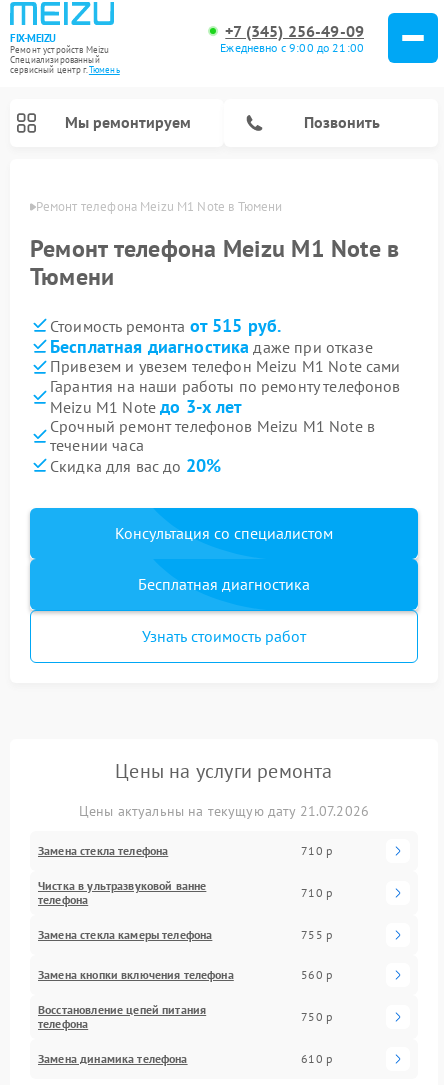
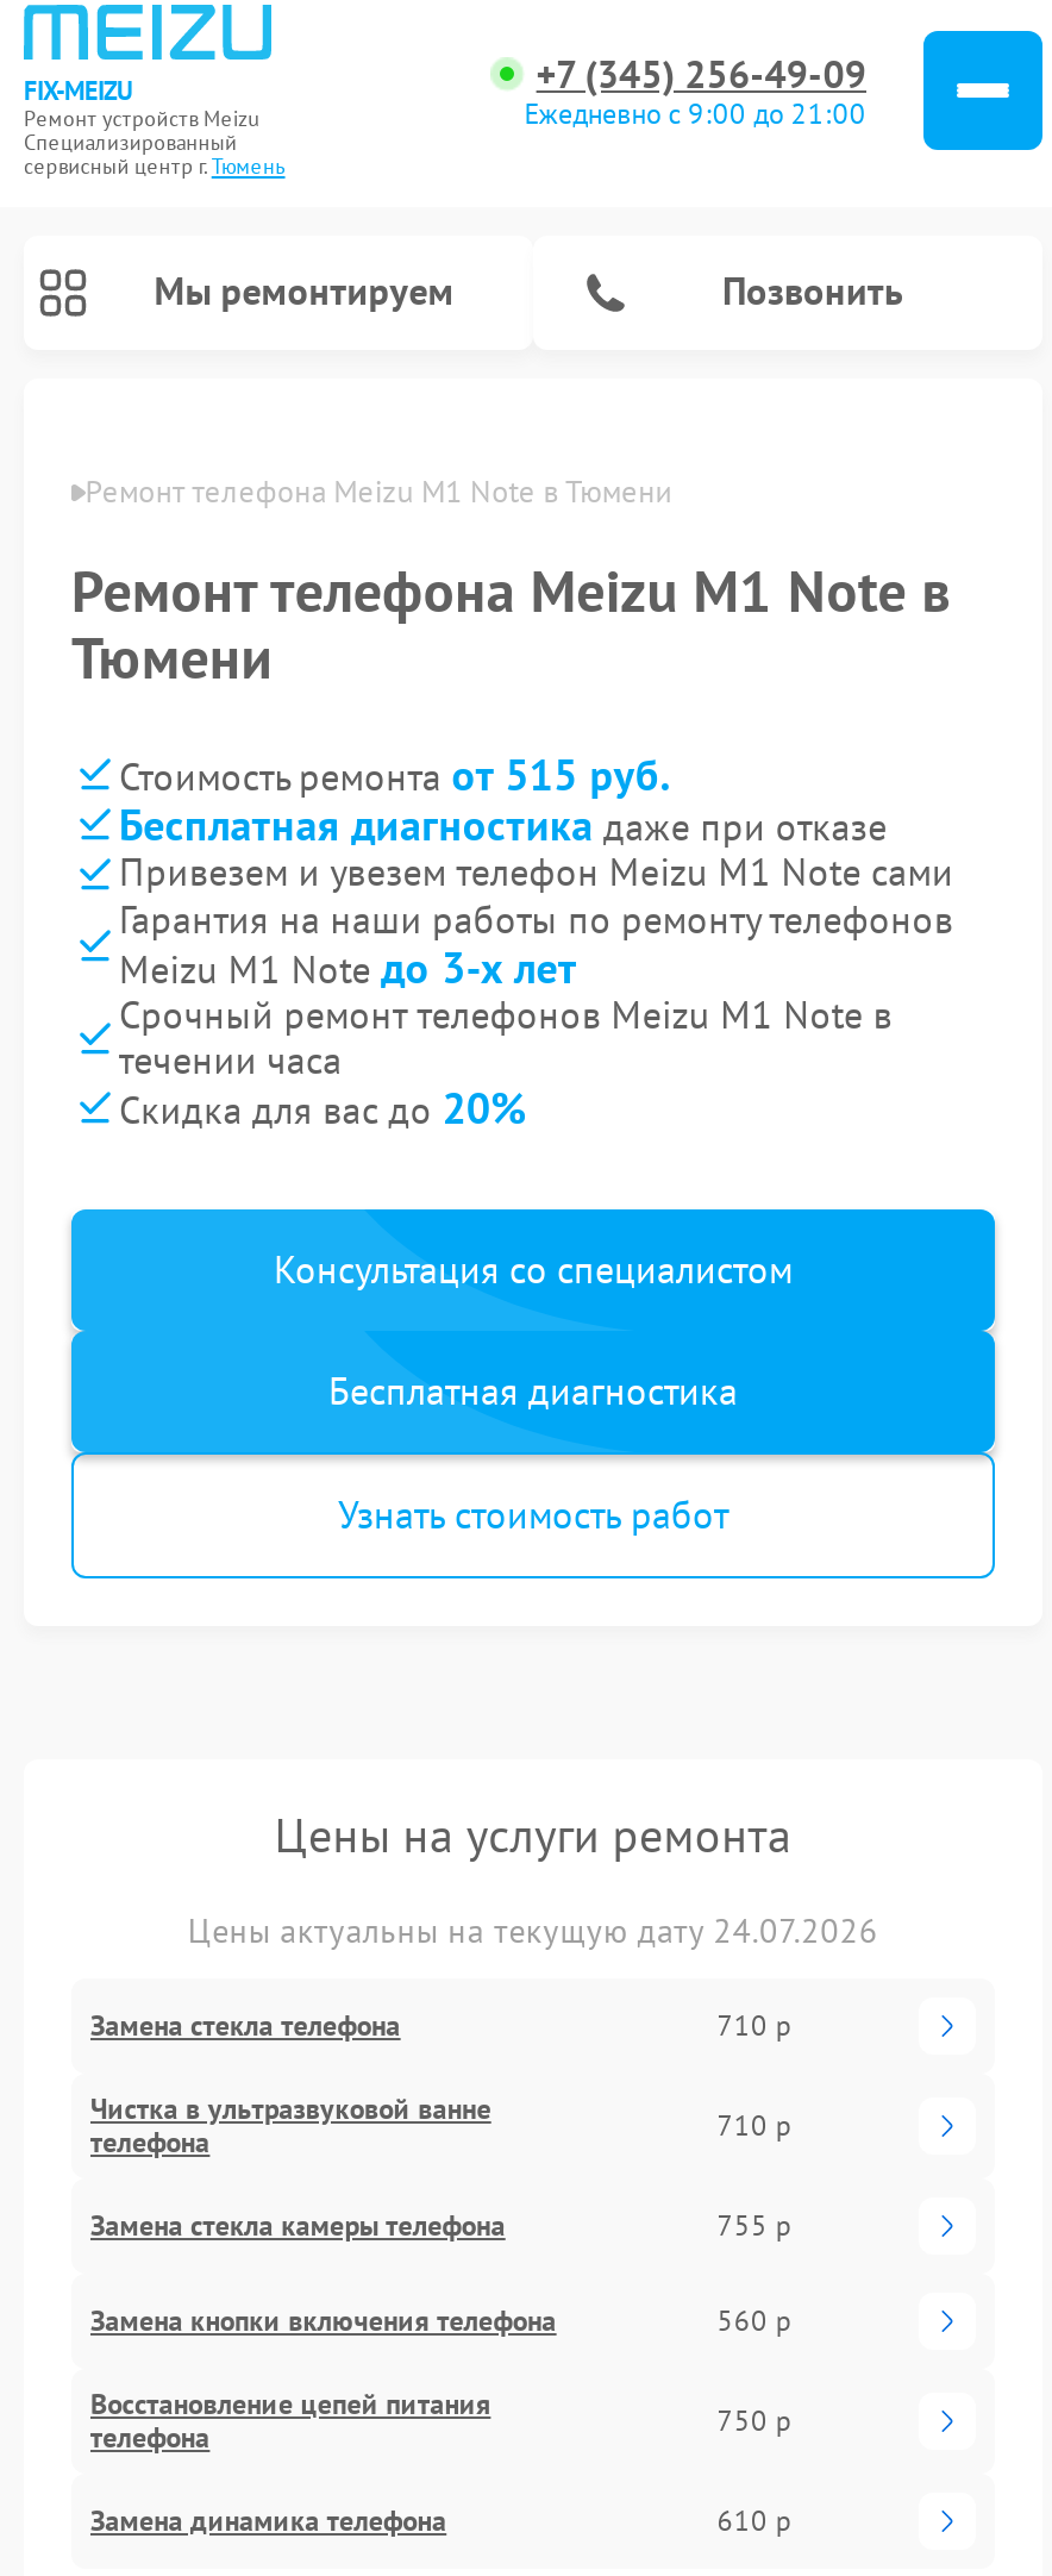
[79,802,369,820] Цены актуальны на текущую дату 21.07.2026 -> [188,1909,878,1952] Цены актуальны на текущую дату 24.07.2026

